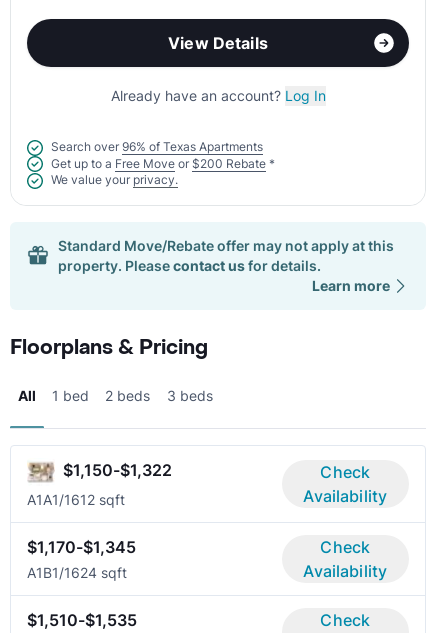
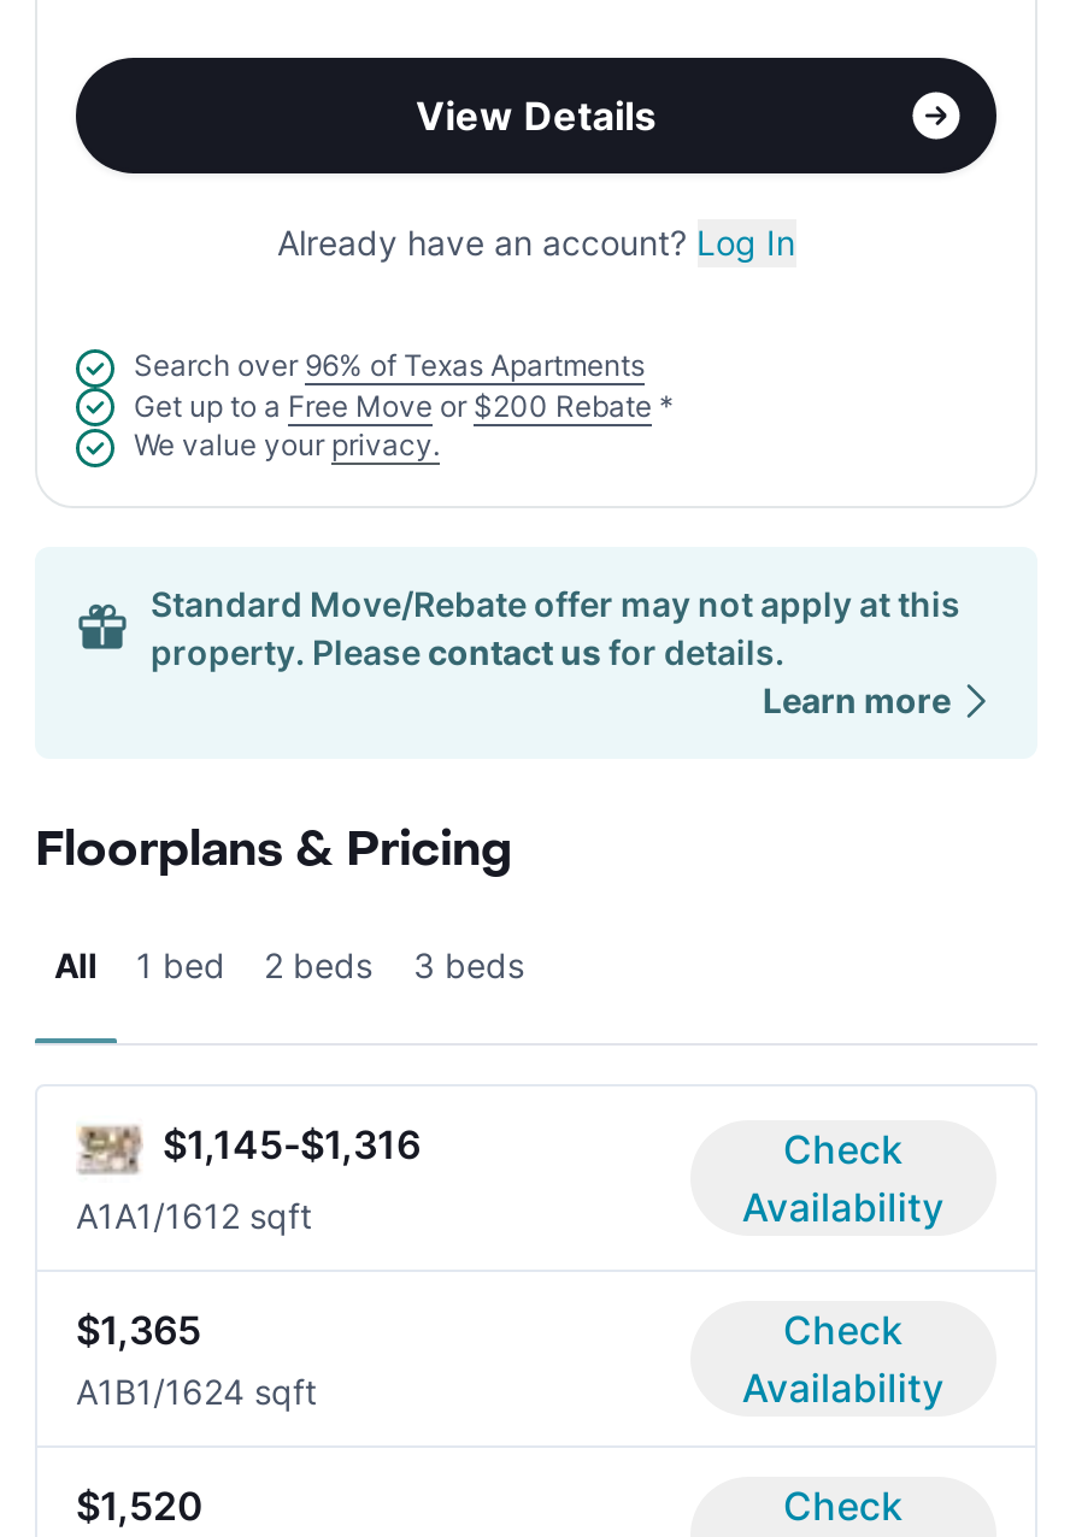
[63,460,172,480] $1,150-$1,322 -> [163,1121,421,1169] $1,145-$1,316
[27,537,136,557] $1,170-$1,345 -> [76,1306,201,1354] $1,365
[27,610,137,630] $1,510-$1,535 -> [76,1482,204,1530] $1,520

